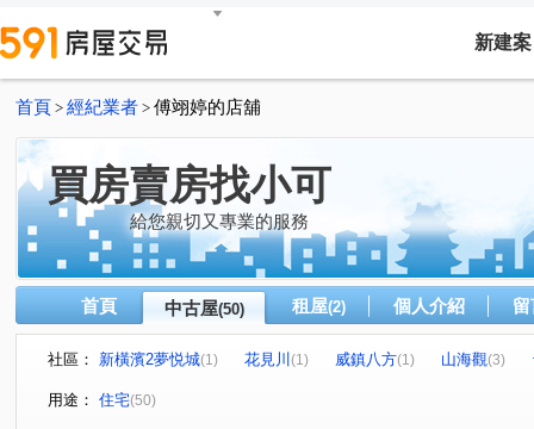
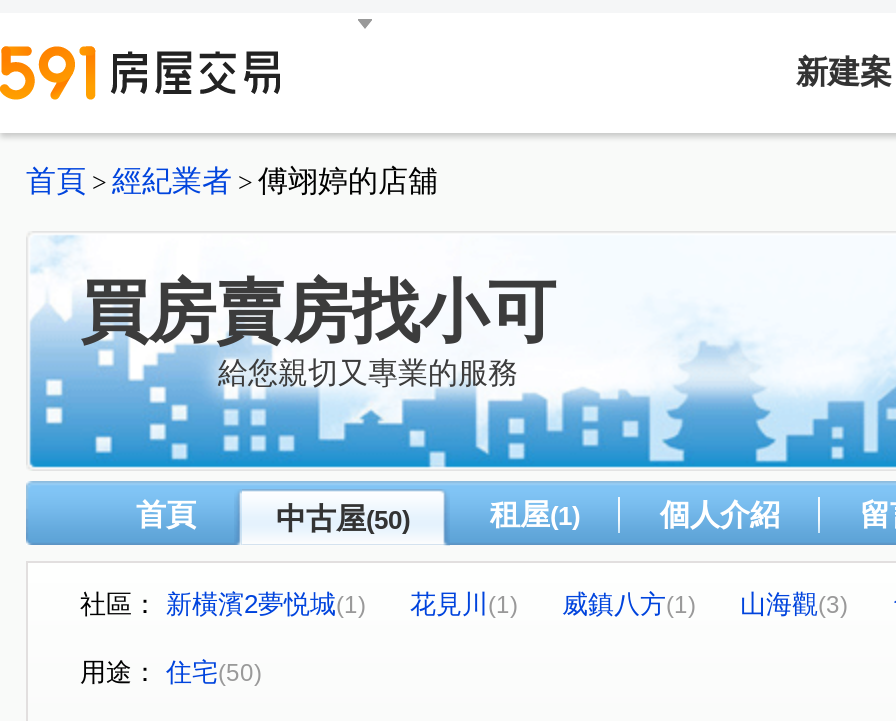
[292,296,346,316] 租屋(2) -> [490,497,580,531] 租屋(1)

